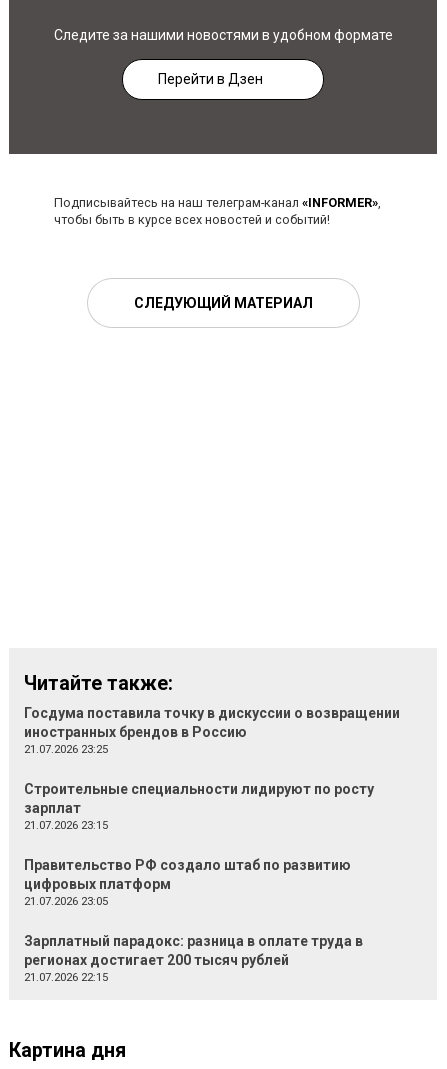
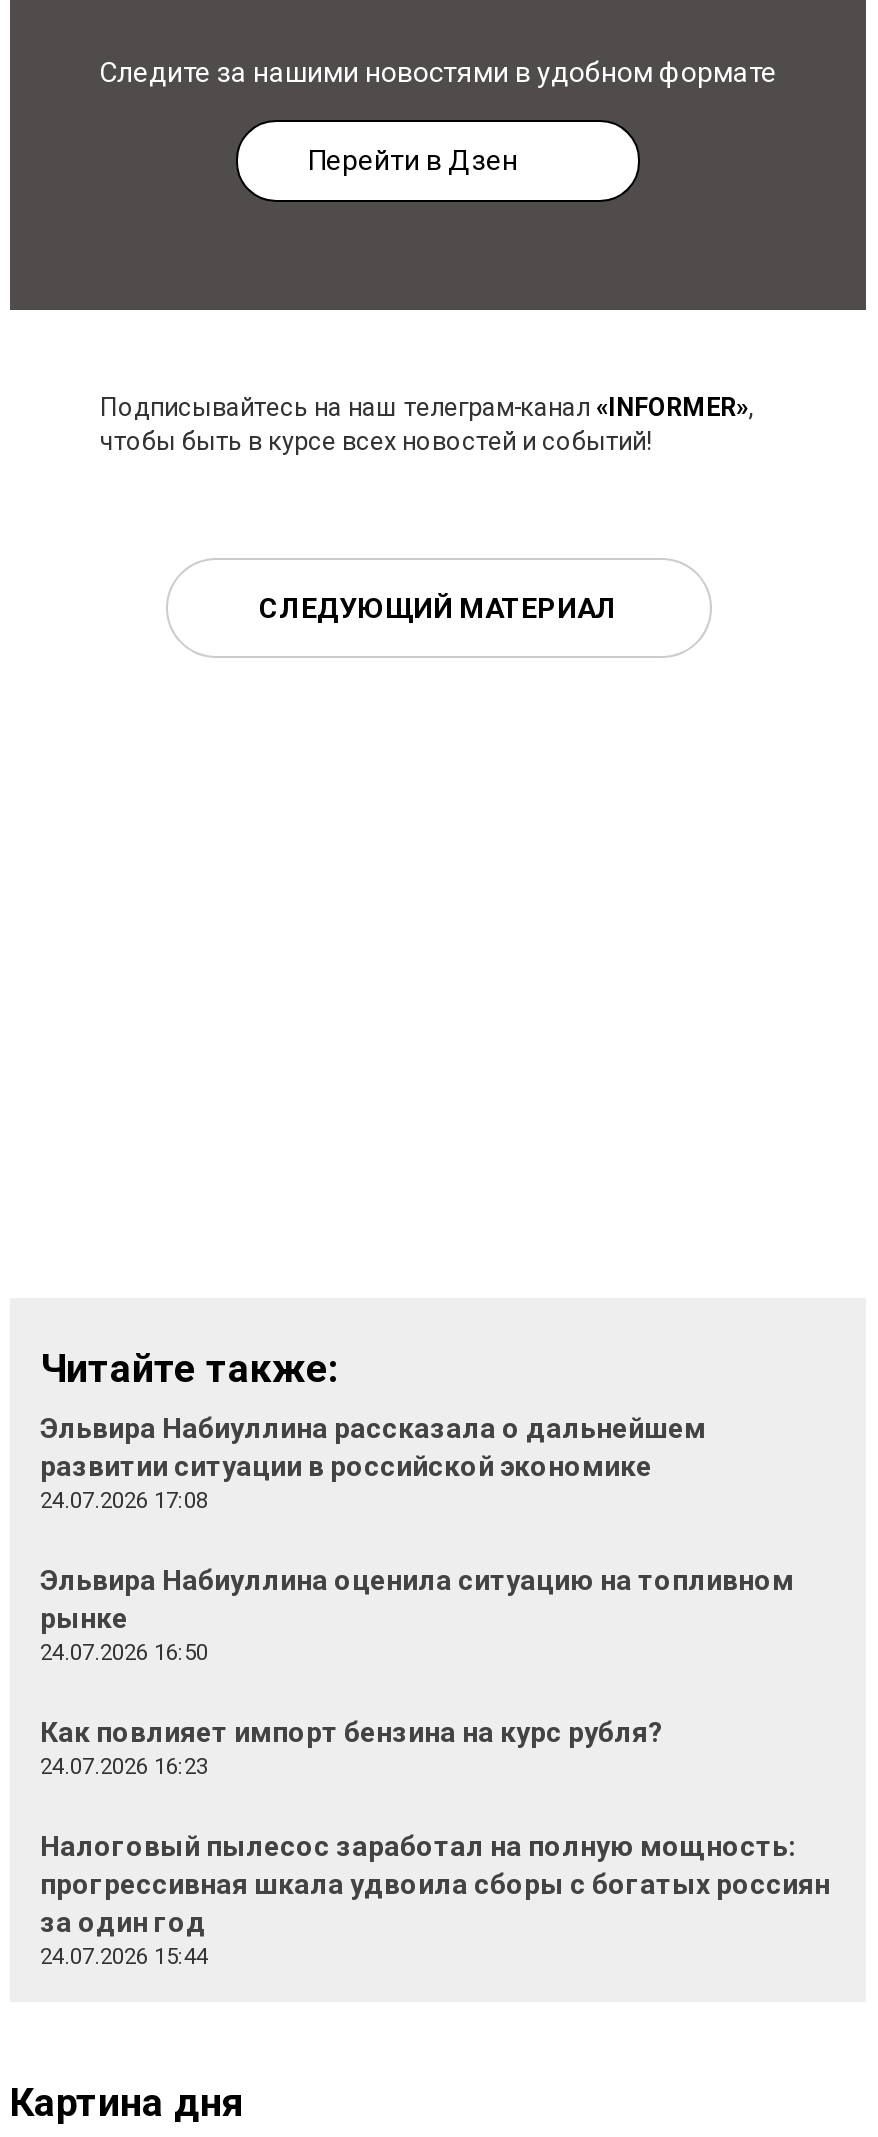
[24,705,400,756] Госдума поставила точку в дискуссии о возвращении | иностранных брендов в Россию | 21.07.2026 23:25 -> [40,1412,706,1514] Эльвира Набиуллина рассказала о дальнейшем | развитии ситуации в российской экономике | 24.07.2026 17:08
[24,781,374,832] Строительные специальности лидируют по росту | зарплат | 21.07.2026 23:15 -> [40,1564,794,1666] Эльвира Набиуллина оценила ситуацию на топливном | рынке | 24.07.2026 16:50
[24,857,351,908] Правительство РФ создало штаб по развитию | цифровых платформ | 21.07.2026 23:05 -> [40,1716,664,1780] Как повлияет импорт бензина на курс рубля? | 24.07.2026 16:23
[24,933,363,984] Зарплатный парадокс: разница в оплате труда в | регионах достигает 200 тысяч рублей | 21.07.2026 22:15 -> [40,1830,830,1970] Налоговый пылесос заработал на полную мощность: | прогрессивная шкала удвоила сборы с богатых россиян | за один год | 24.07.2026 15:44

